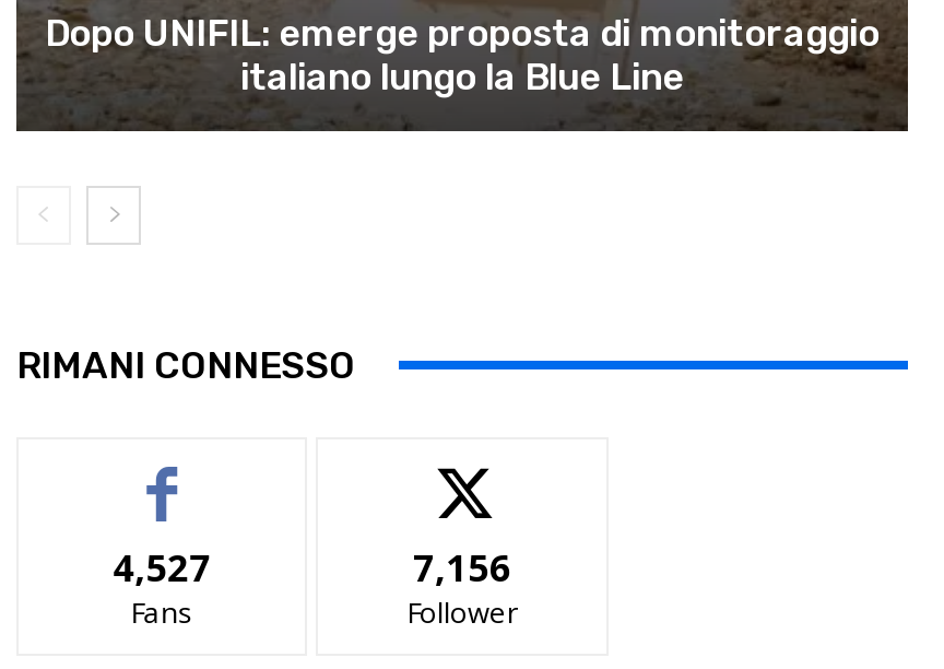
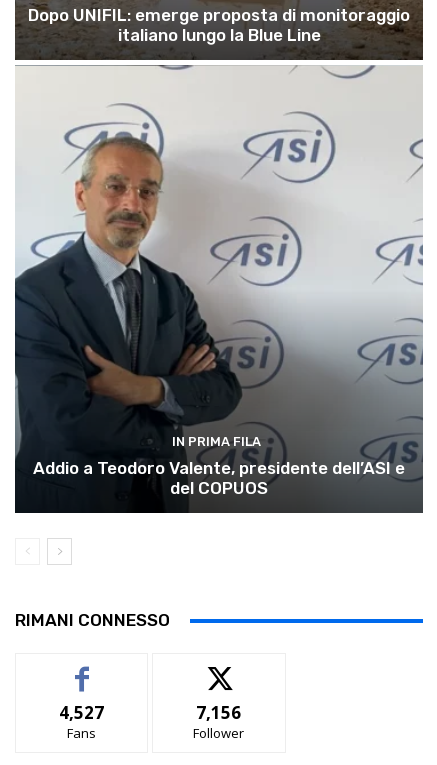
none -> [15,64,424,513] [image] | IN PRIMA FILA | Addio a Teodoro Valente, presidente dell’ASI e | del COPUOS

